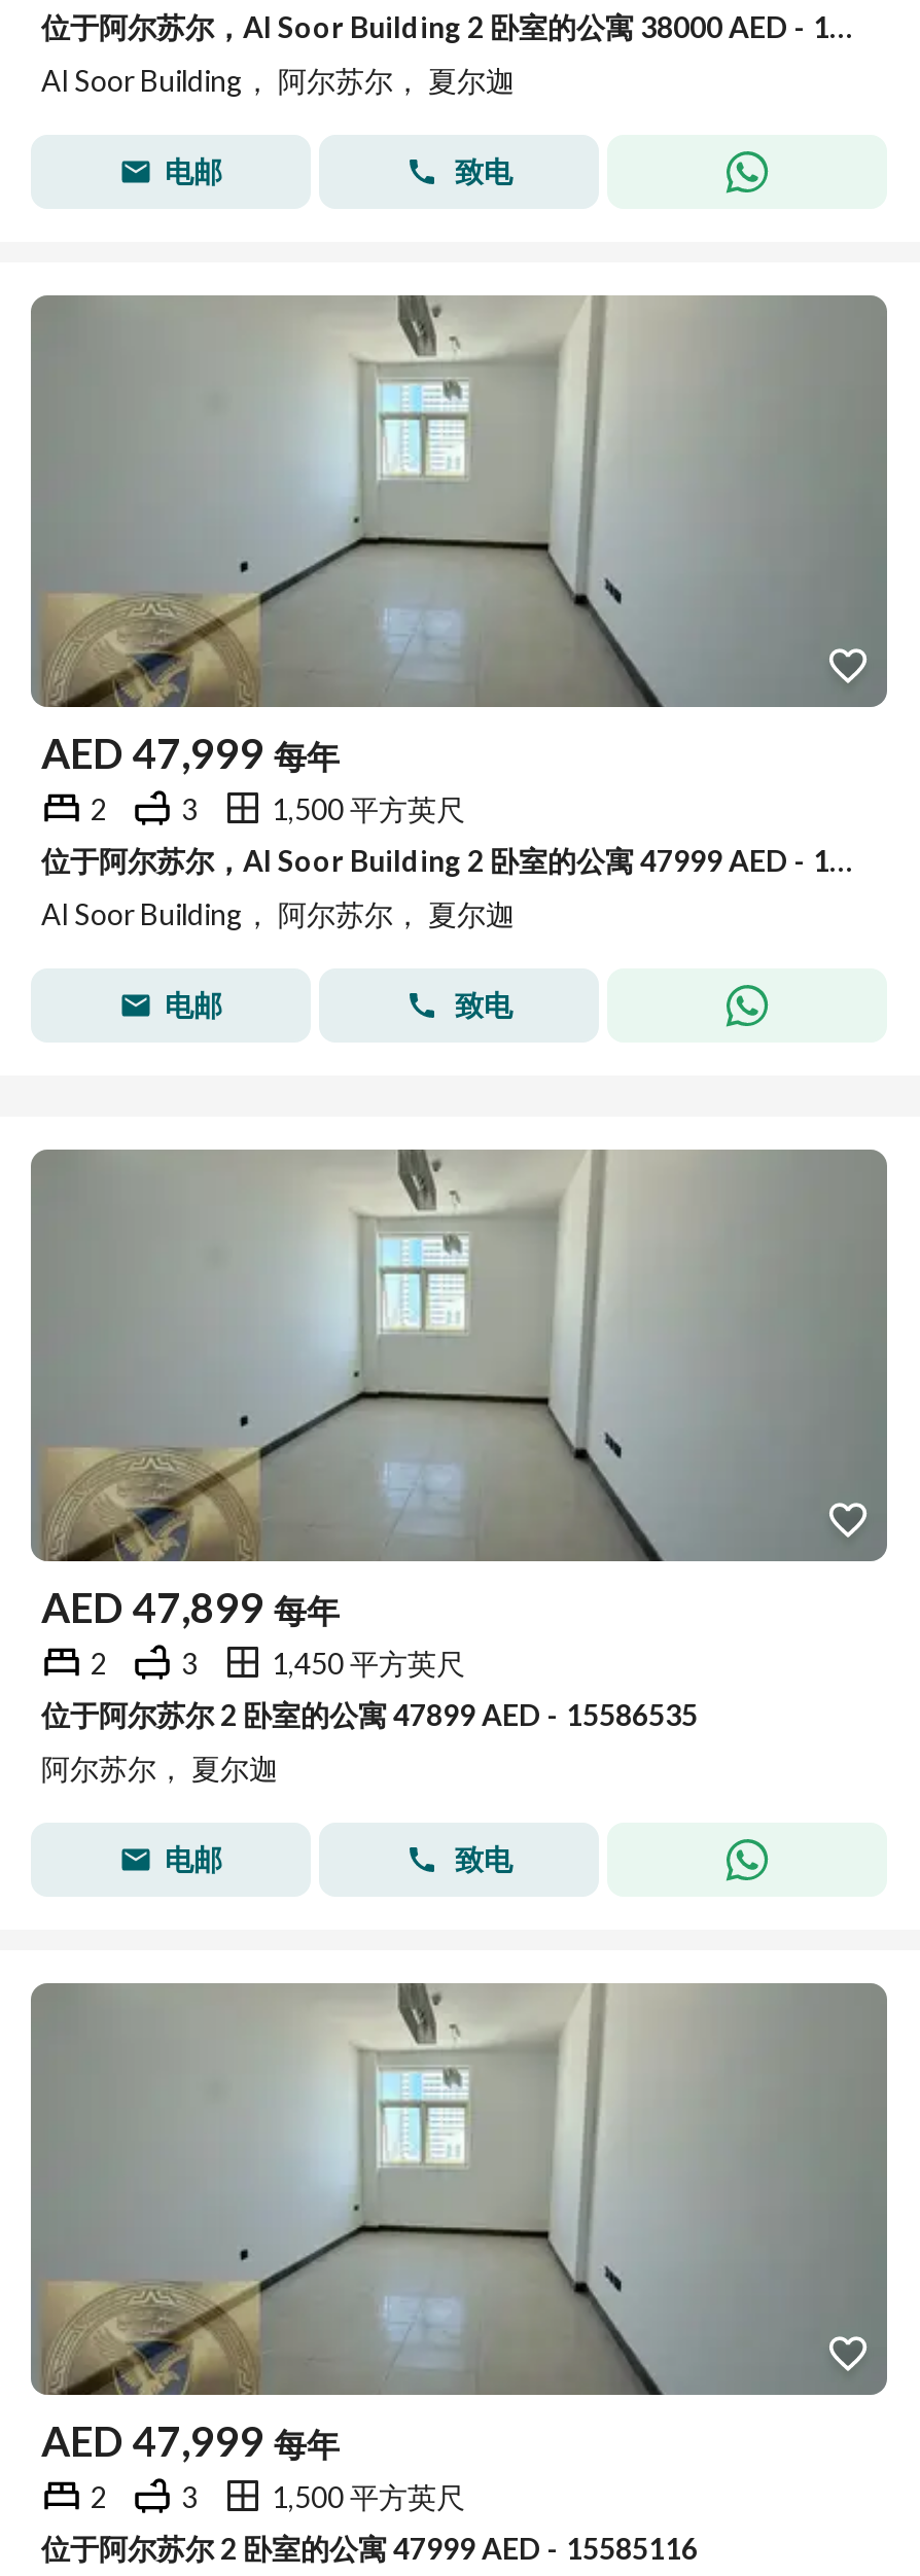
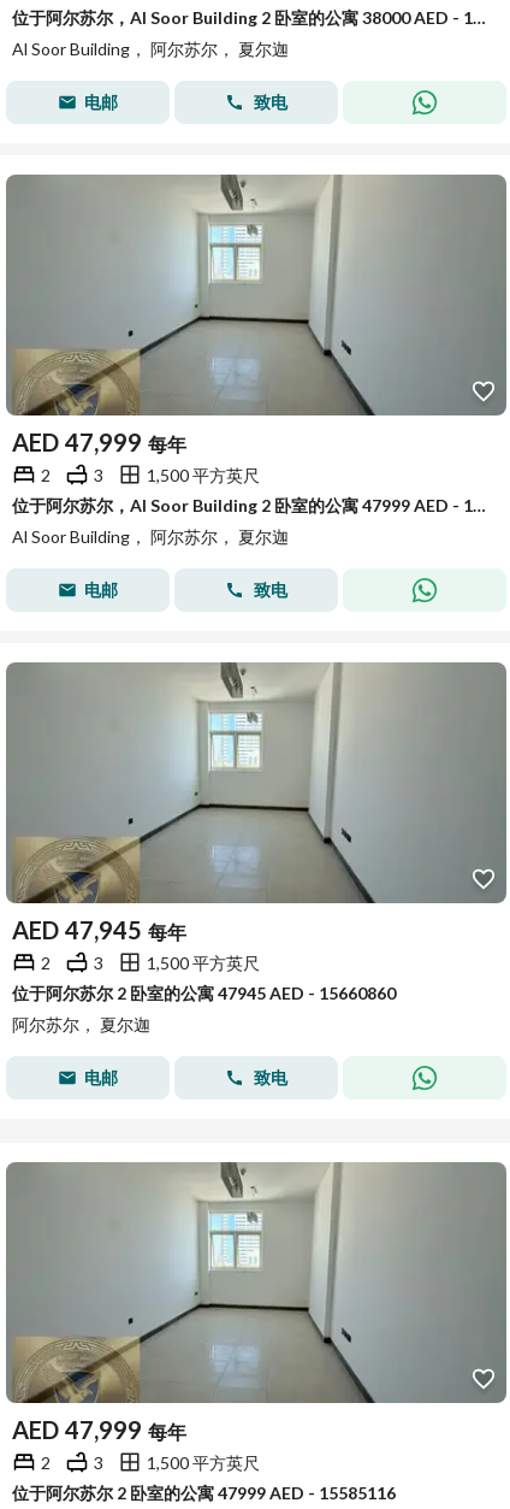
[41,1582,340,1631] AED 47,899 每年 -> [12,915,186,944] AED 47,945 每年
[272,1645,465,1680] 1,450 平方英尺 -> [147,952,260,972] 1,500 平方英尺
[41,1697,698,1732] 位于阿尔苏尔 2 卧室的公寓 47899 AED - 15586535 -> [12,983,396,1003] 位于阿尔苏尔 2 卧室的公寓 47945 AED - 15660860

